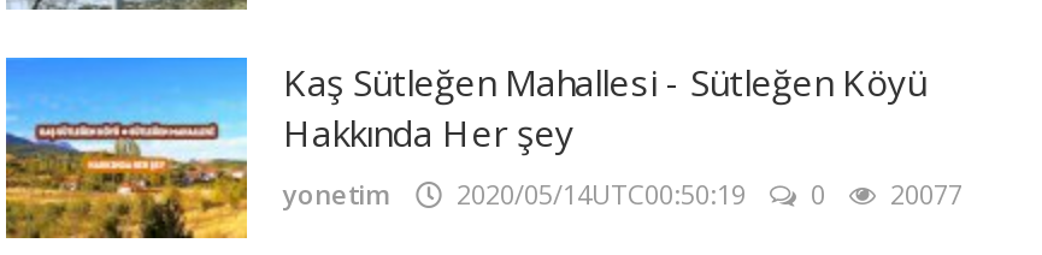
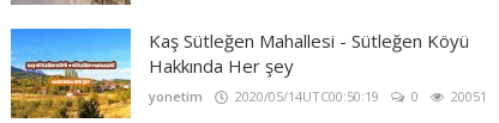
[283,174,962,210] yonetim 2020/05/14UTC00:50:19 0 20077 -> [149,87,487,104] yonetim 2020/05/14UTC00:50:19 0 20051

